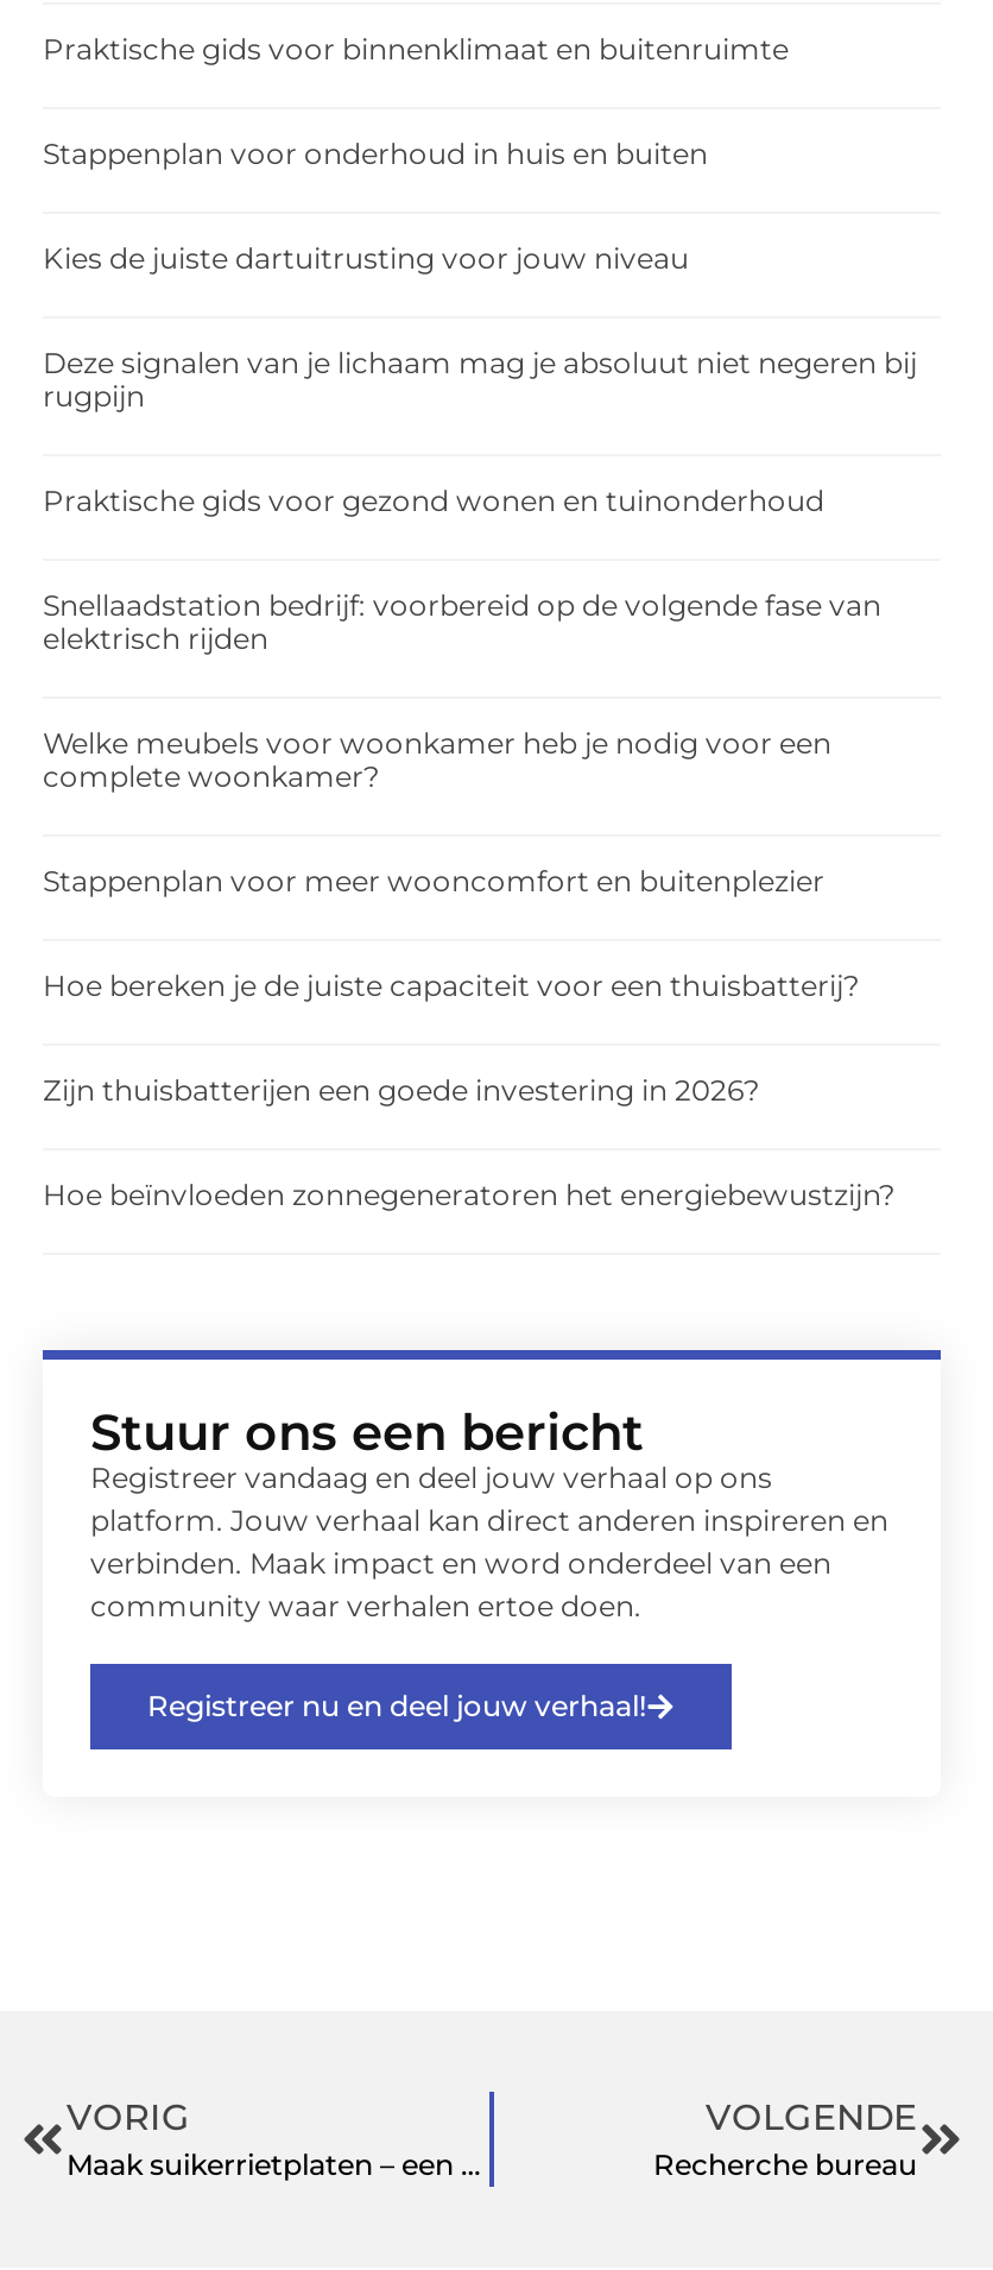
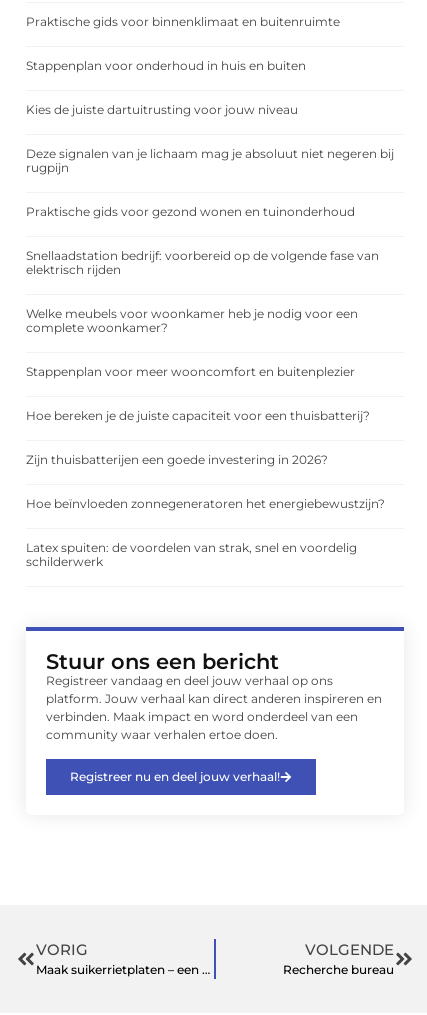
none -> [26,540,357,569] Latex spuiten: de voordelen van strak, snel en voordelig | schilderwerk

